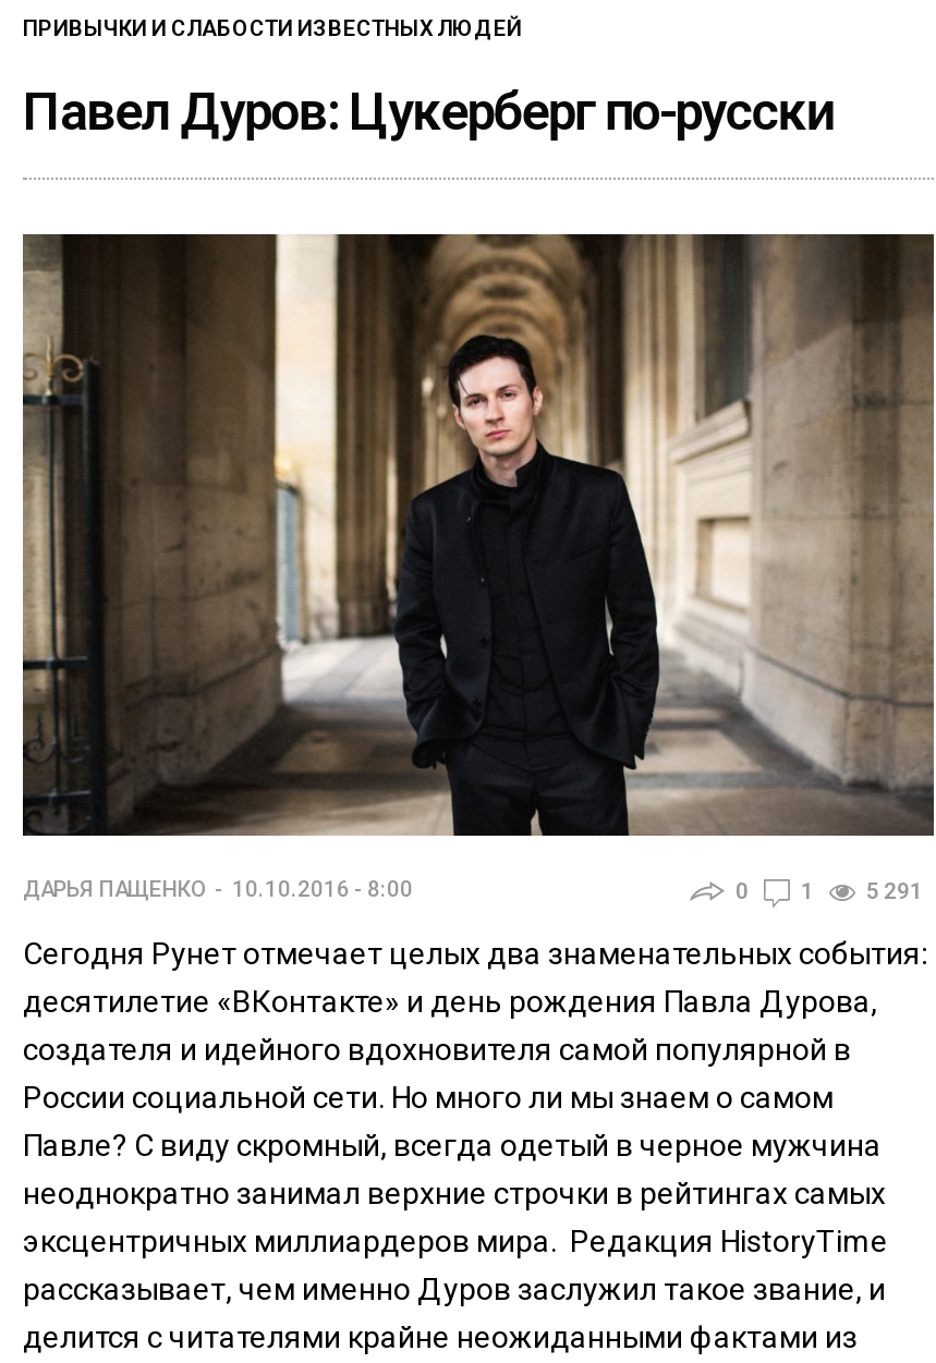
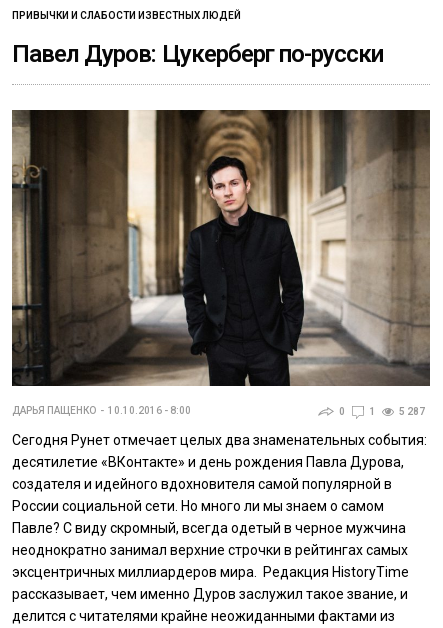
[736,879,923,903] 0 1 5 291 -> [339,406,425,417] 0 1 5 287

